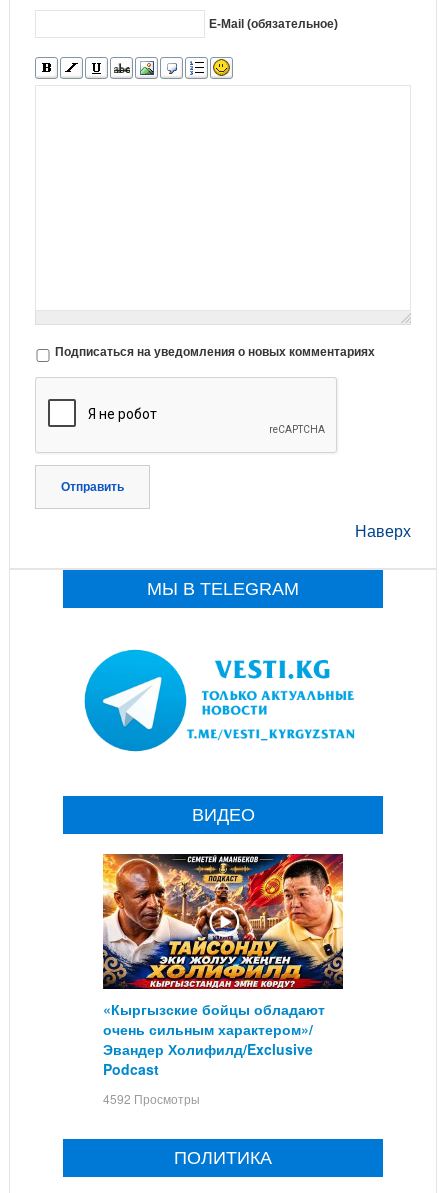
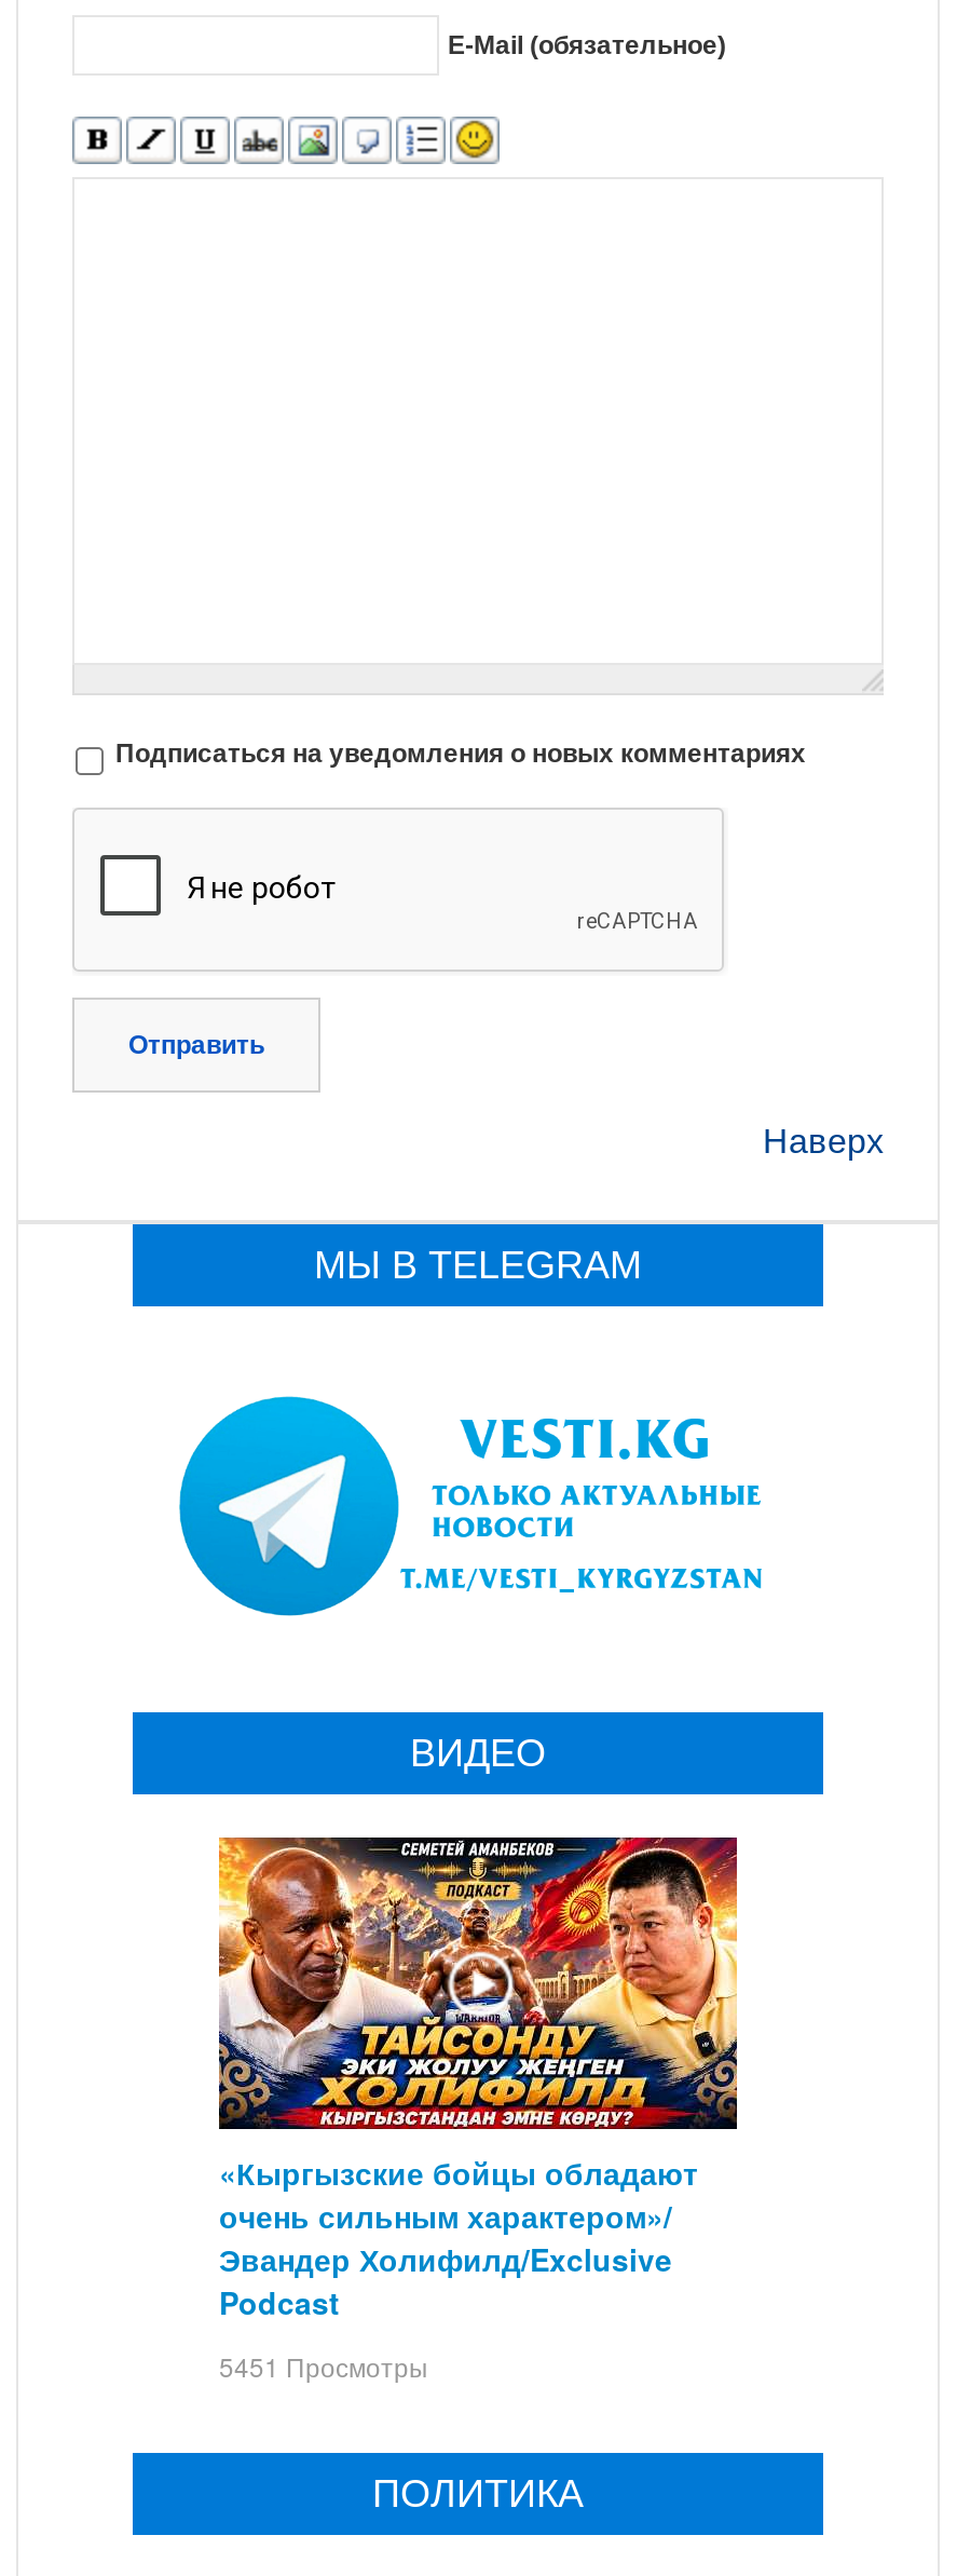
[103,1090,200,1107] 4592 Просмотры -> [219,2347,428,2383] 5451 Просмотры

